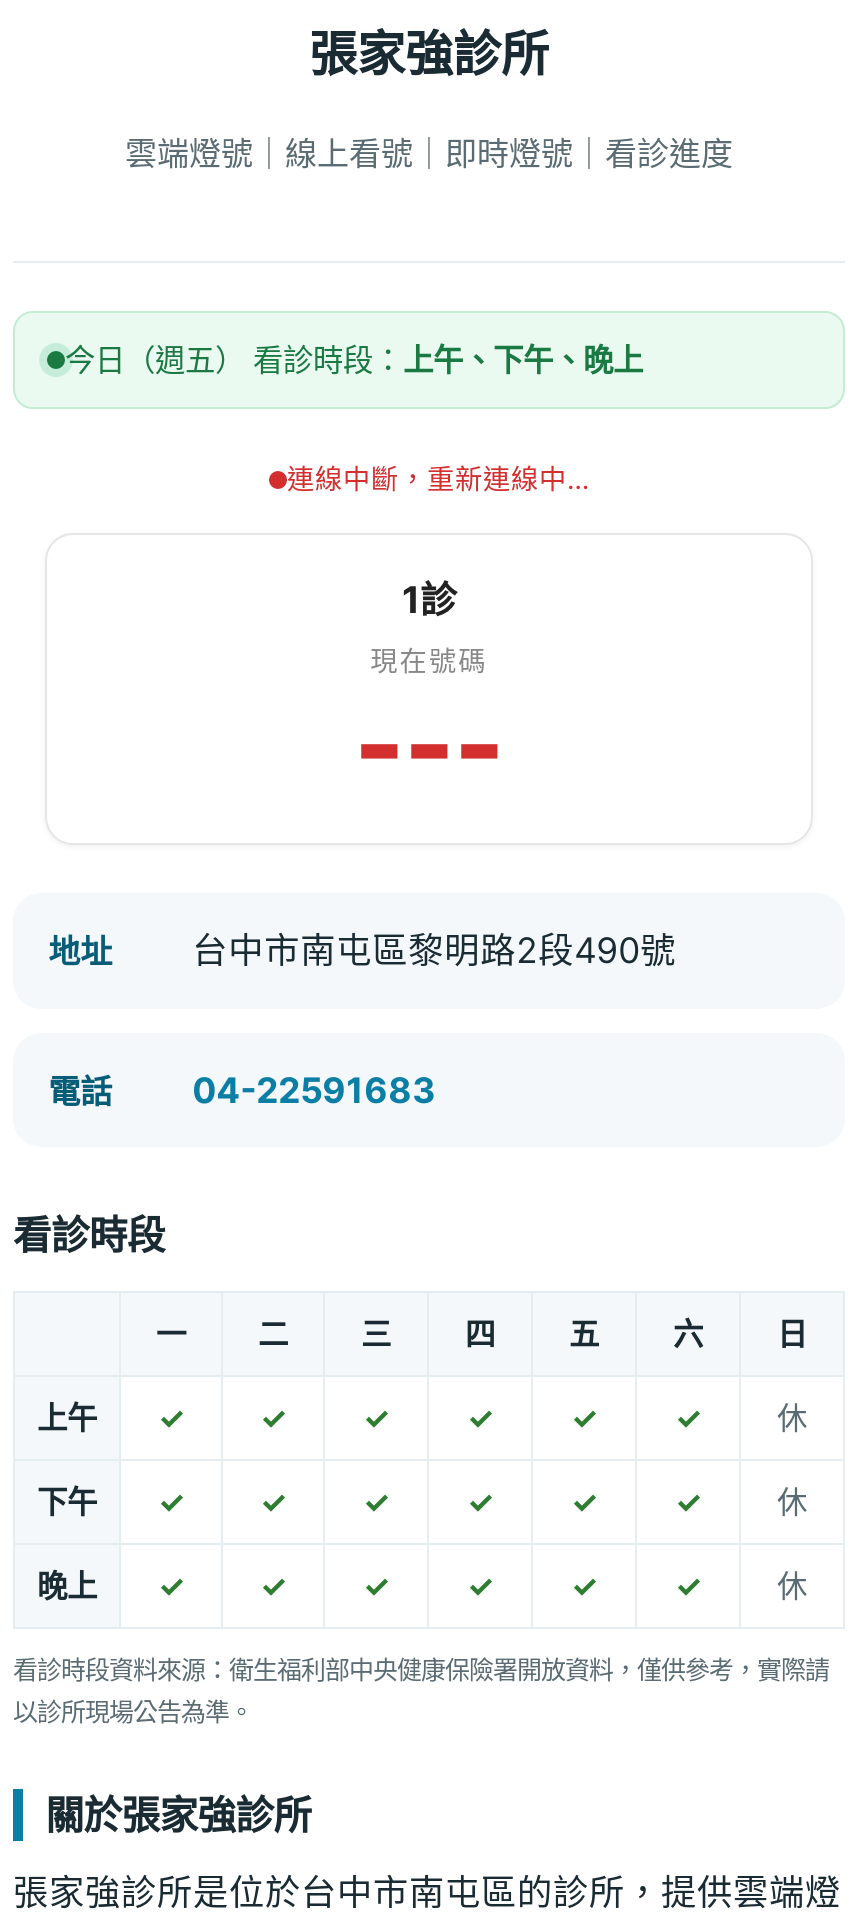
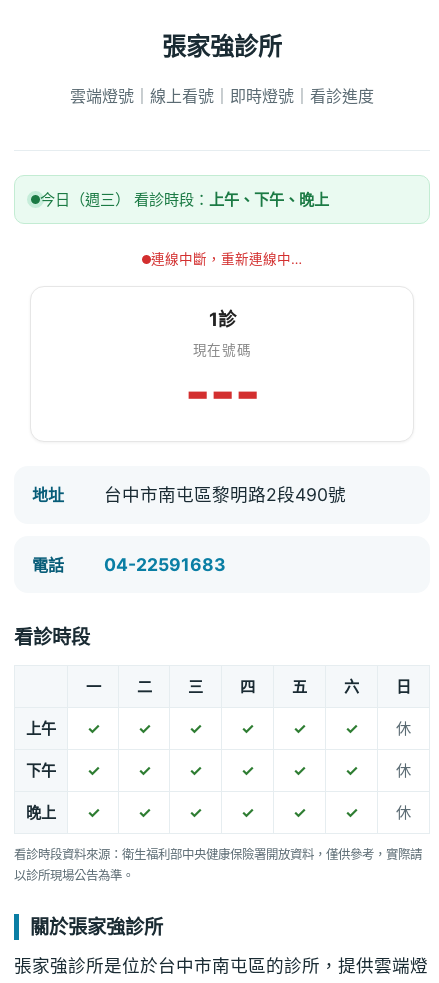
[65,341,643,379] 今日（週五） 看診時段：上午、下午、晚上 -> [40,190,329,209] 今日（週三） 看診時段：上午、下午、晚上

